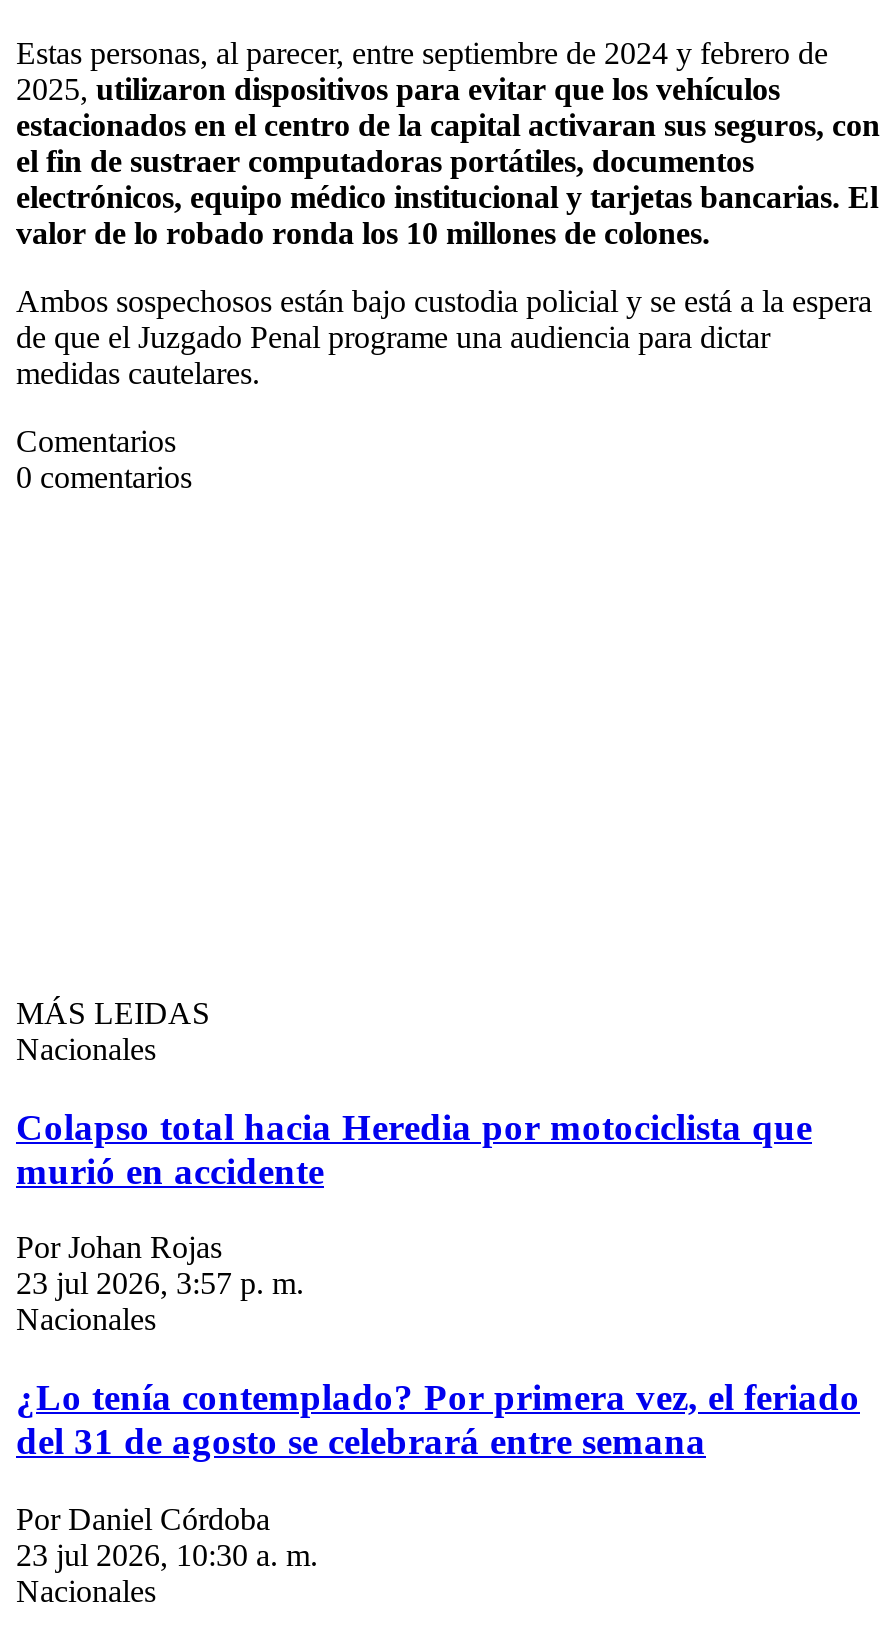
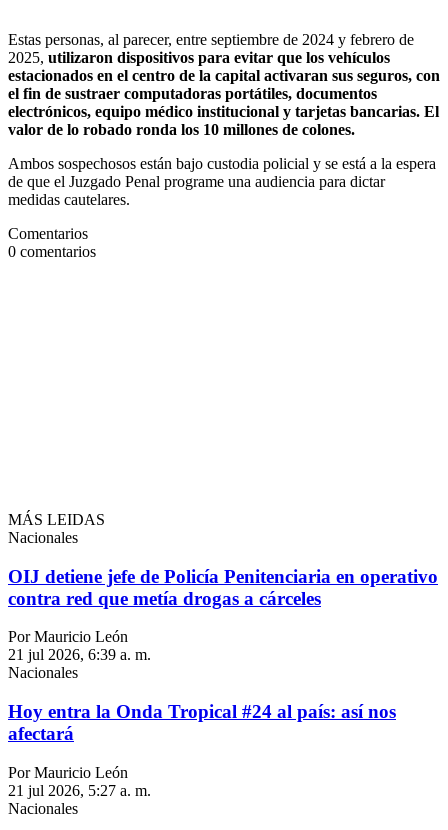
[16,1105,812,1191] Colapso total hacia Heredia por motociclista que | murió en accidente -> [8,565,438,608] OIJ detiene jefe de Policía Penitenciaria en operativo | contra red que metía drogas a cárceles
[16,1230,304,1300] Por Johan Rojas | 23 jul 2026, 3:57 p. m. -> [8,628,151,663] Por Mauricio León | 21 jul 2026, 6:39 a. m.
[16,1376,860,1462] ¿Lo tenía contemplado? Por primera vez, el feriado | del 31 de agosto se celebrará entre semana -> [8,701,396,744] Hoy entra la Onda Tropical #24 al país: así nos | afectará
[16,1501,318,1571] Por Daniel Córdoba | 23 jul 2026, 10:30 a. m. -> [8,764,151,799] Por Mauricio León | 21 jul 2026, 5:27 a. m.

